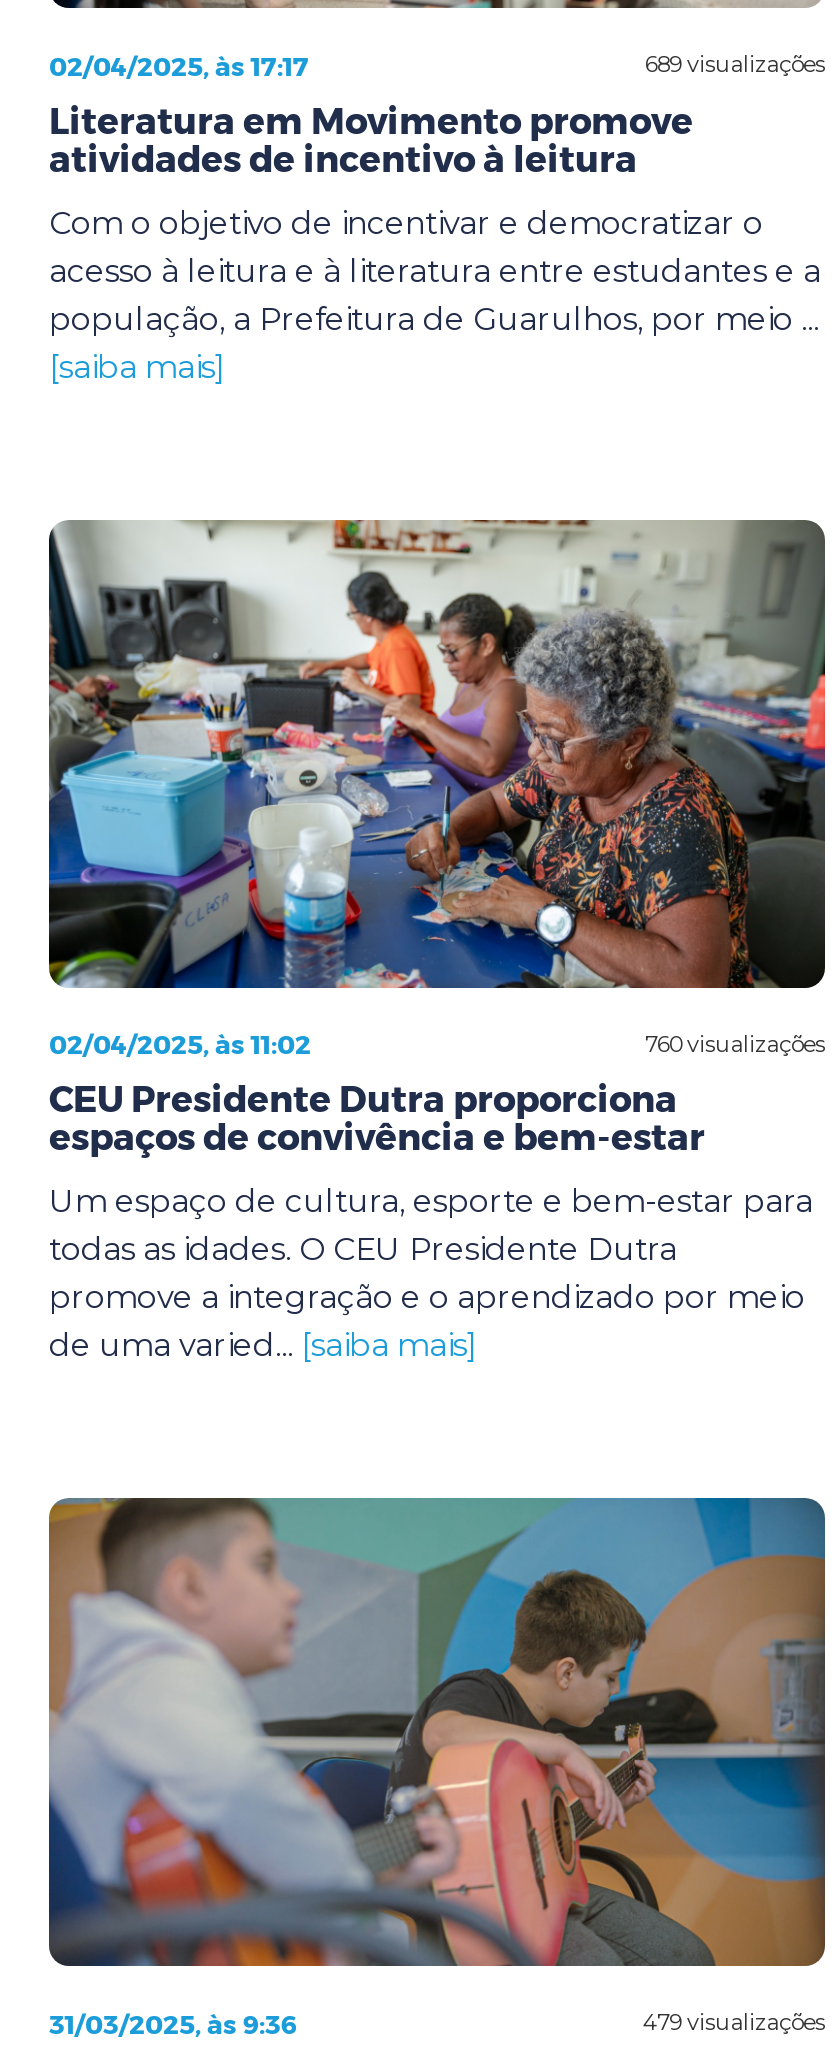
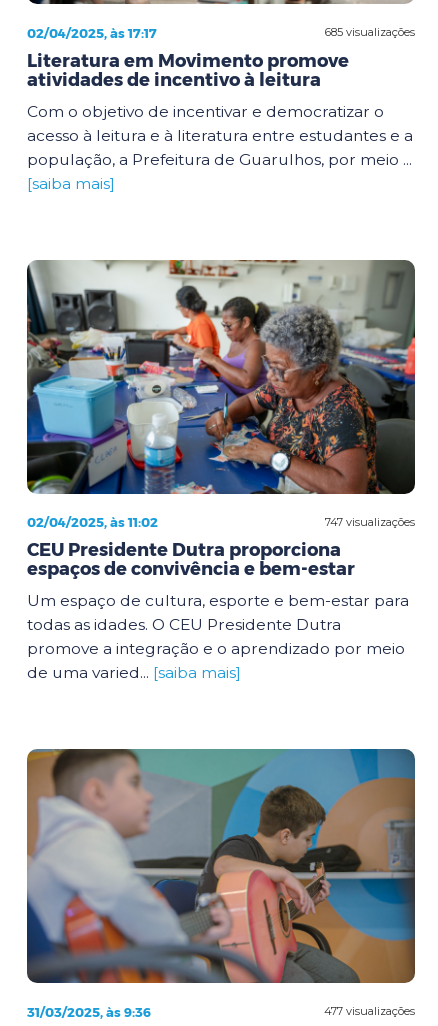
[645,50,825,78] 689 visualizações -> [325,25,415,39] 685 visualizações
[645,1029,825,1057] 760 visualizações -> [325,514,415,528] 747 visualizações
[643,2008,825,2036] 479 visualizações -> [324,1004,415,1018] 477 visualizações

